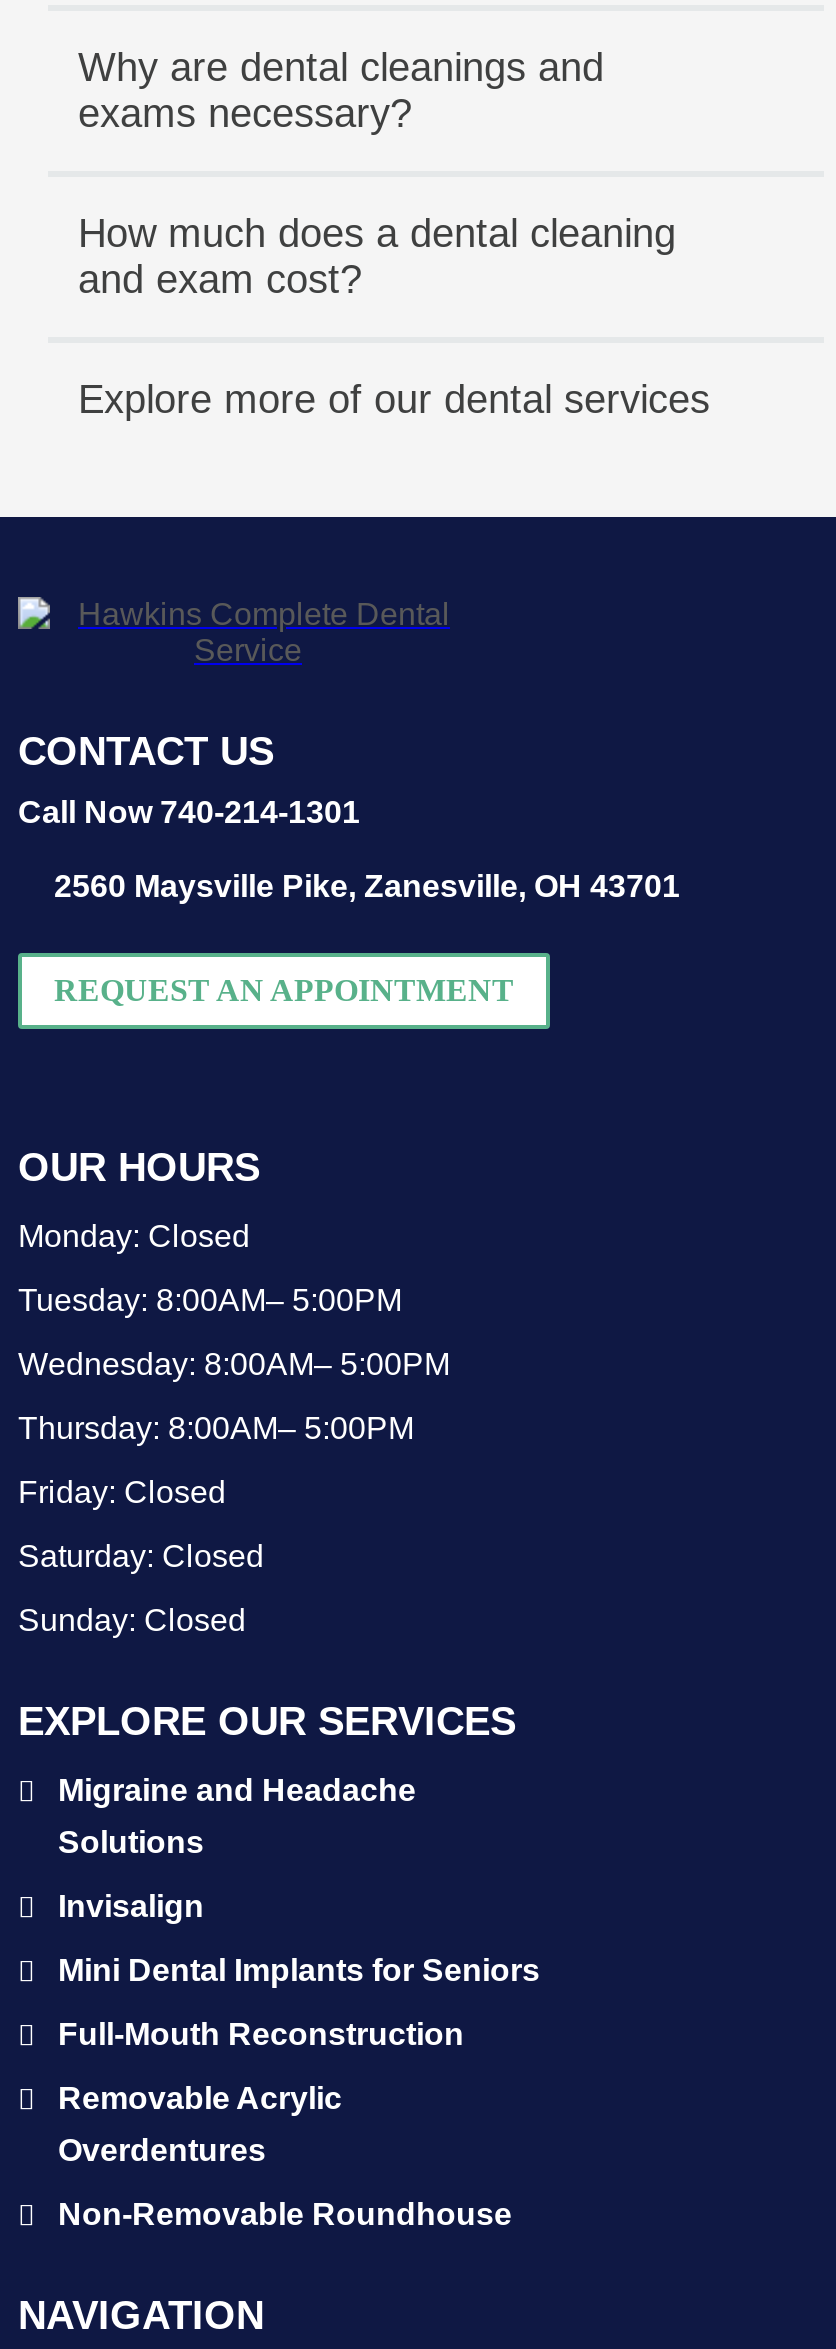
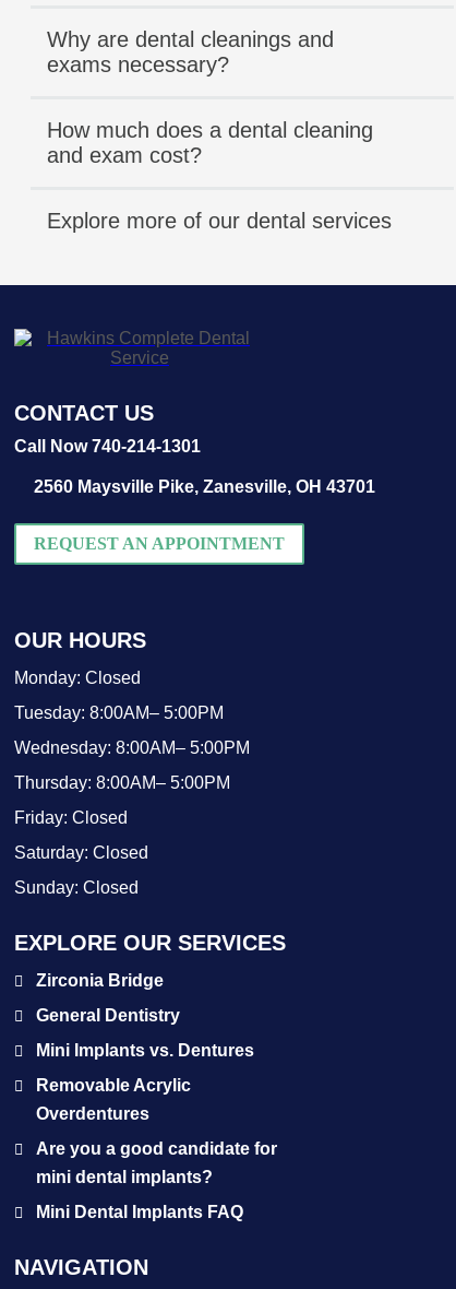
[58,1772,540,2050] Migraine and Headache | Solutions | Invisalign | Mini Dental Implants for Seniors | Full-Mouth Reconstruction -> [36,971,254,1059] Zirconia Bridge | General Dentistry | Mini Implants vs. Dentures
moved [58,2080,342,2166] -> [36,1076,191,1123]: Removable Acrylic | Overdentures
[58,2196,512,2230] Non-Removable Roundhouse -> [36,1139,277,1221] Are you a good candidate for | mini dental implants? | Mini Dental Implants FAQ

